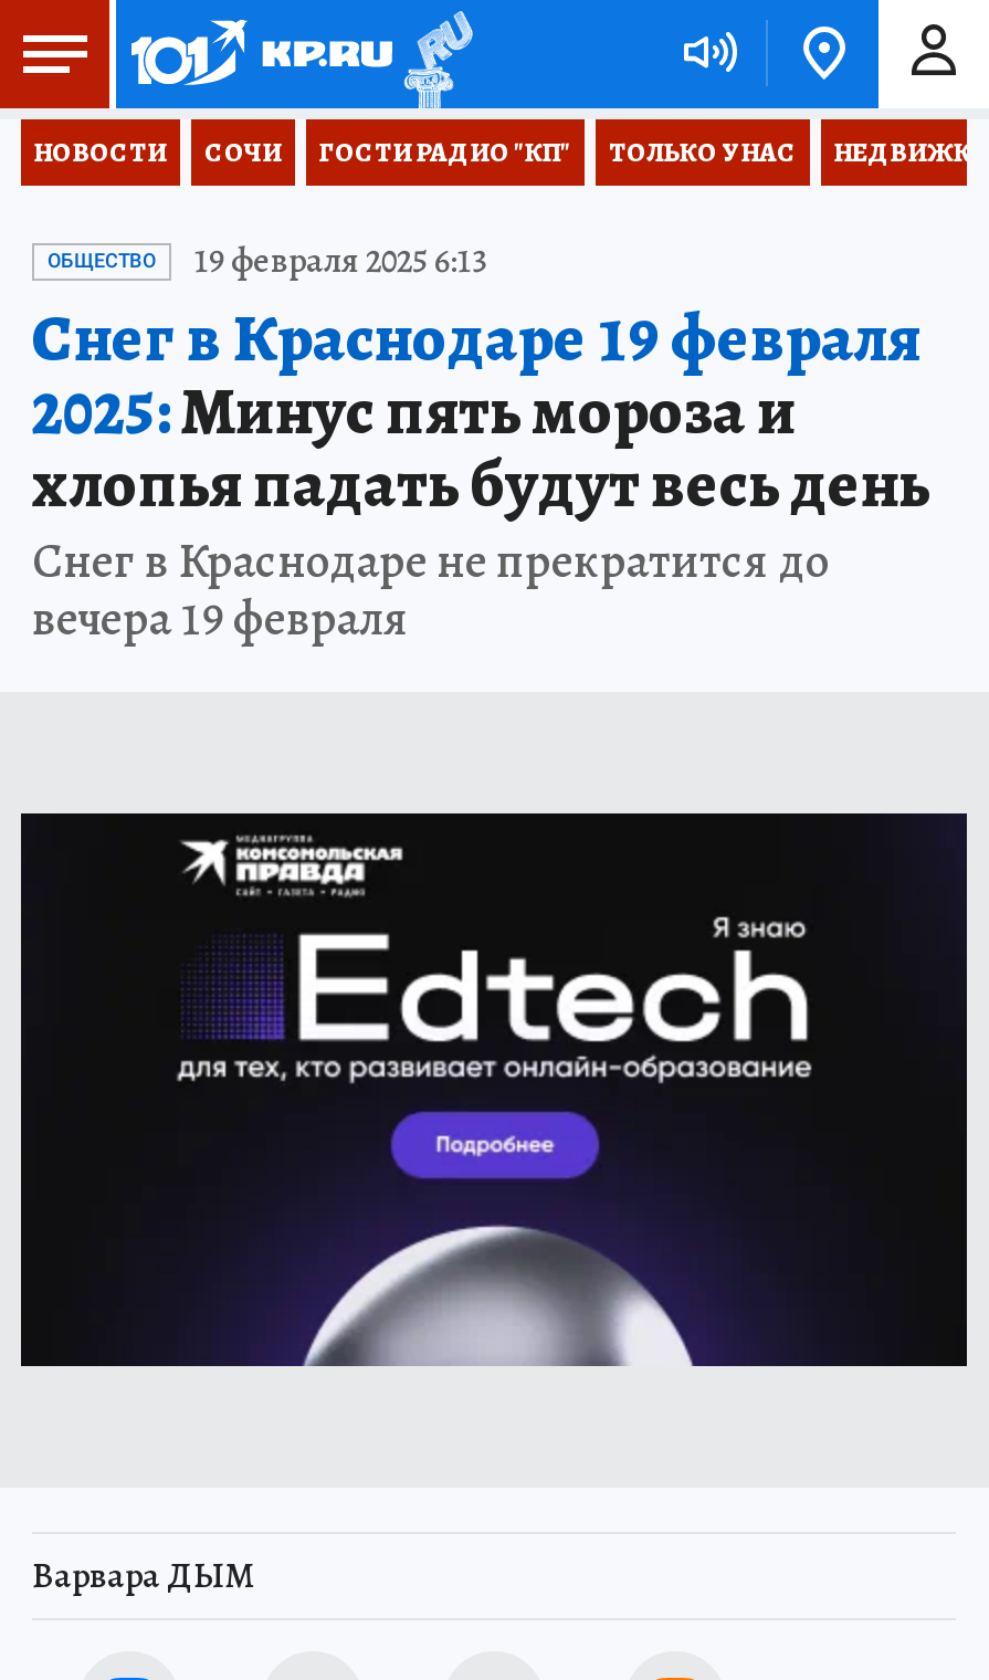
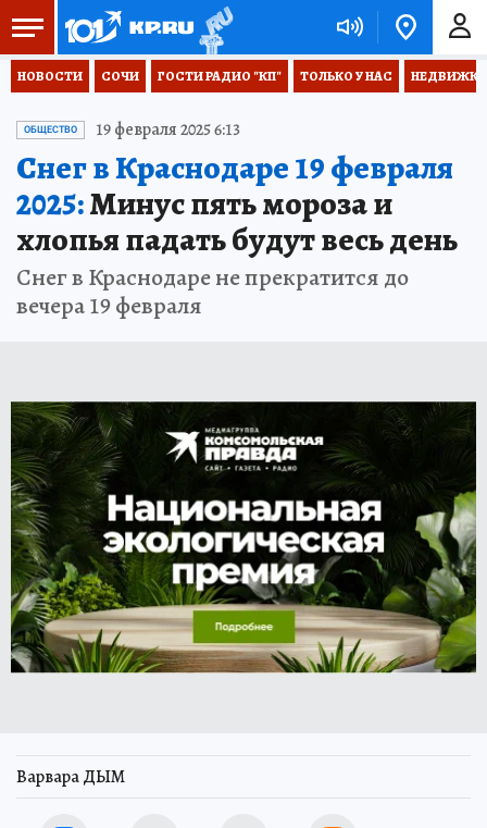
[19,813,969,1368] [image] -> [10,401,477,673] [image]

